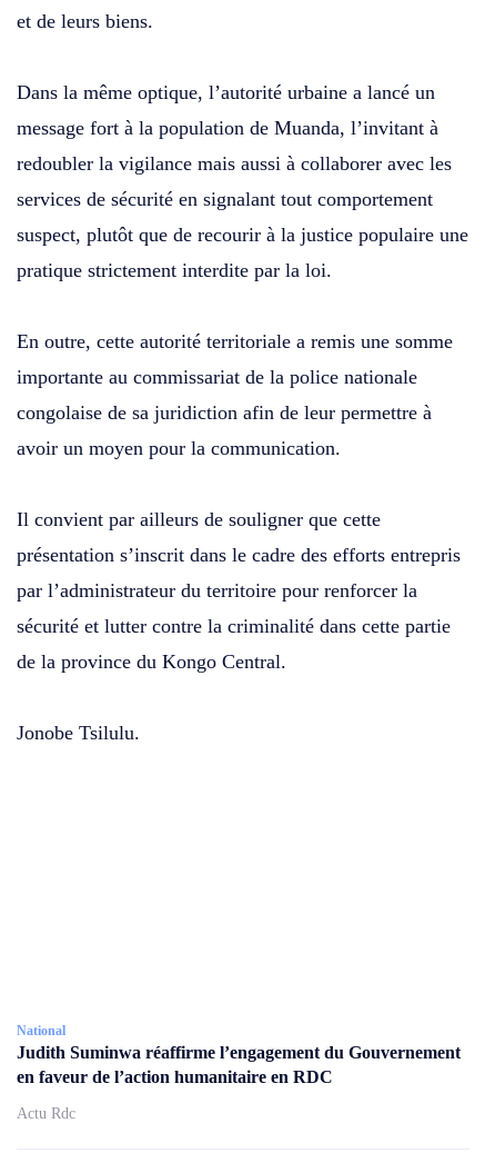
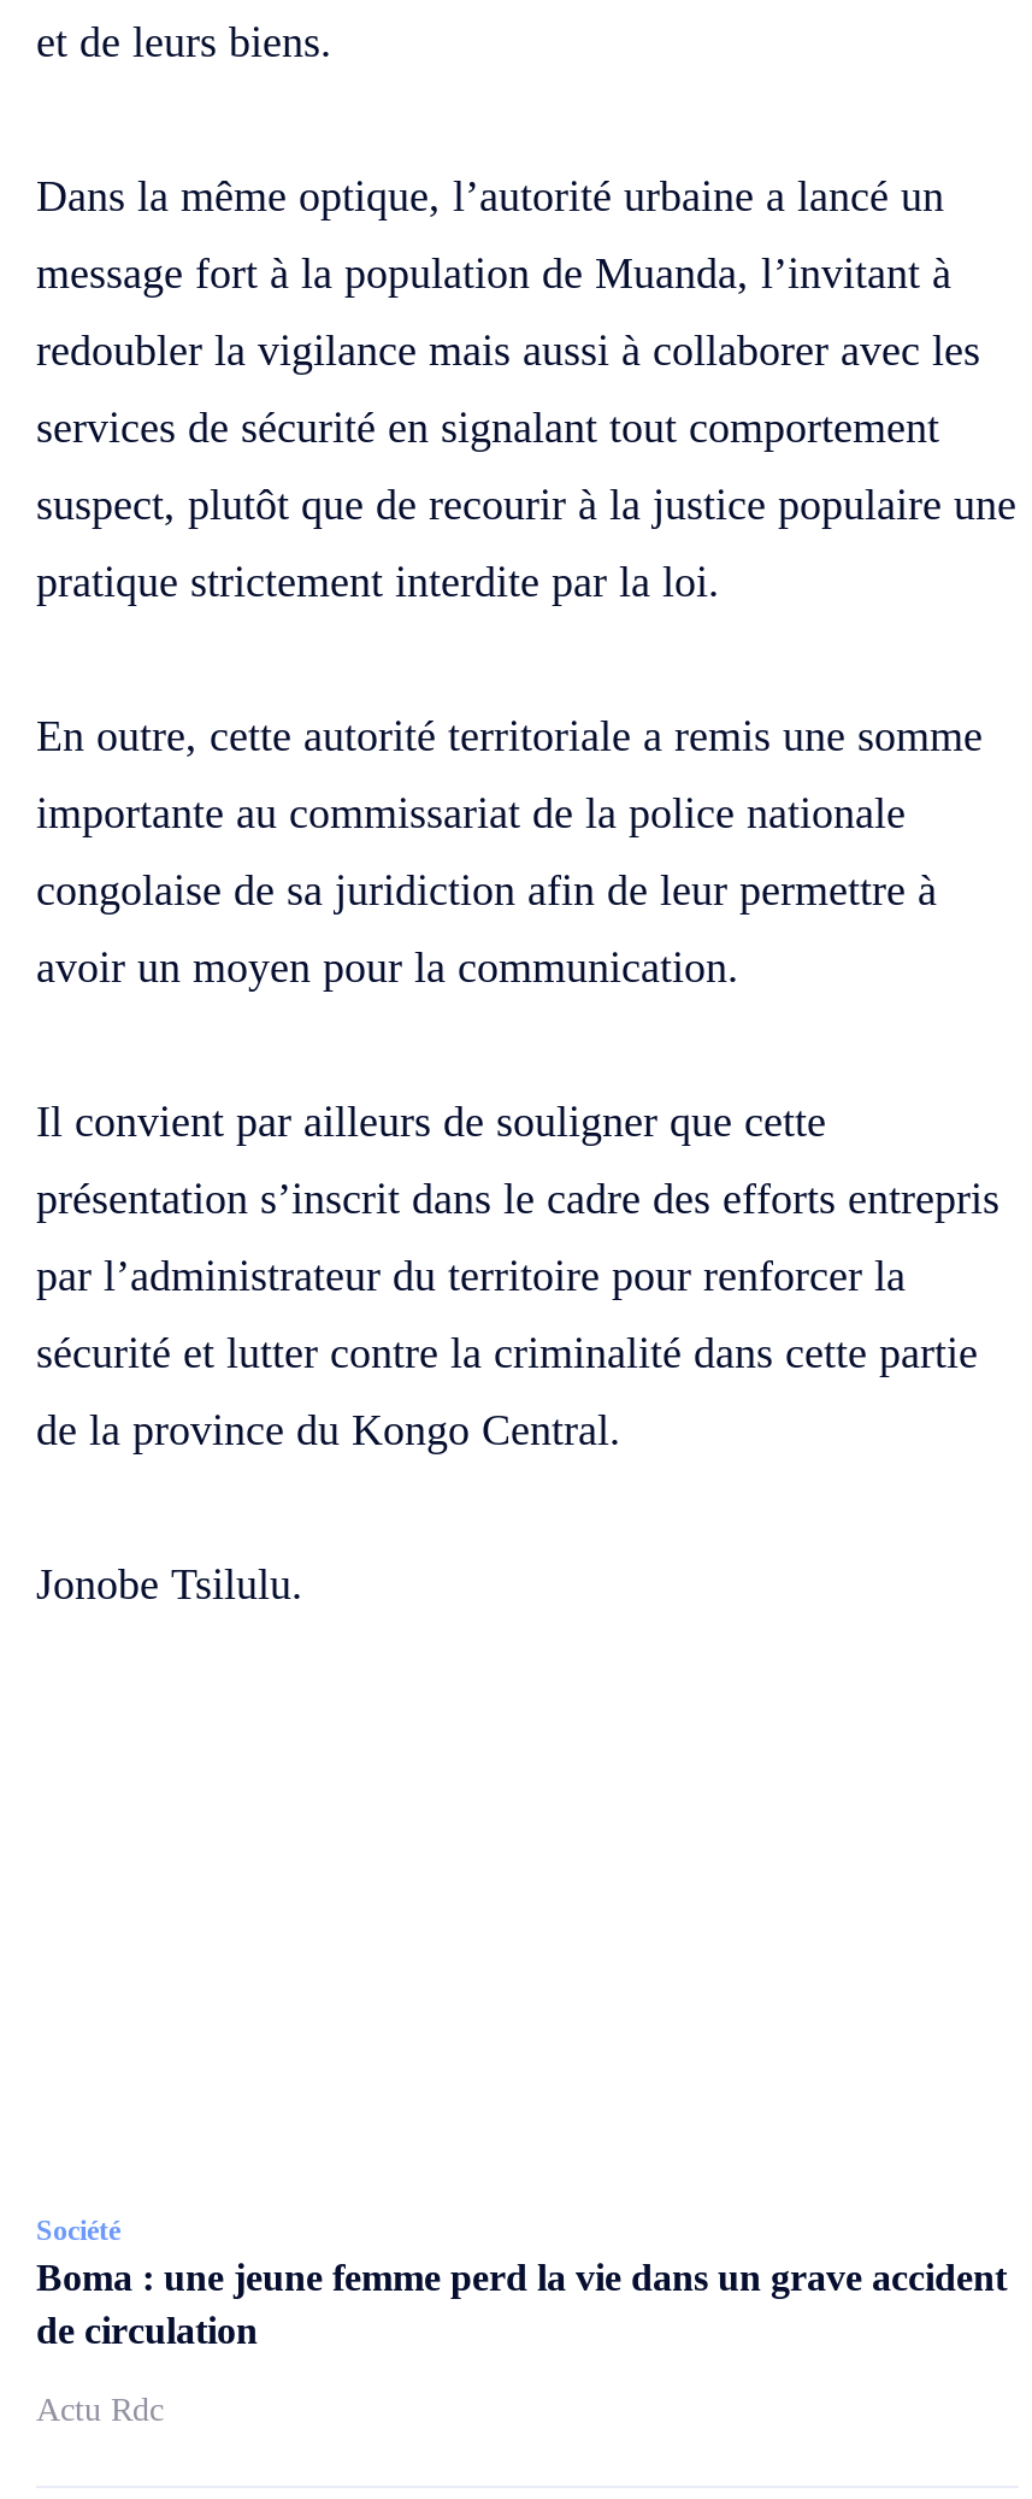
[17,1023,461,1086] National | Judith Suminwa réaffirme l’engagement du Gouvernement | en faveur de l’action humanitaire en RDC -> [36,2213,1007,2350] Société | Boma : une jeune femme perd la vie dans un grave accident | de circulation

